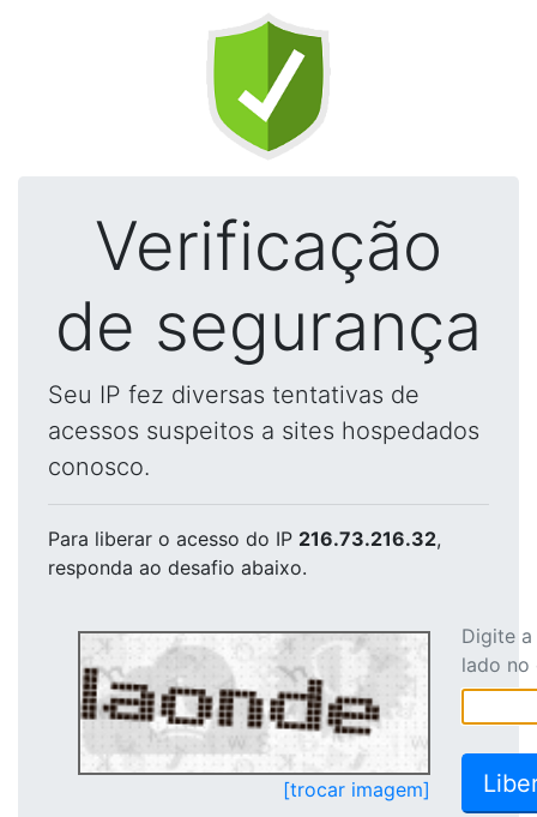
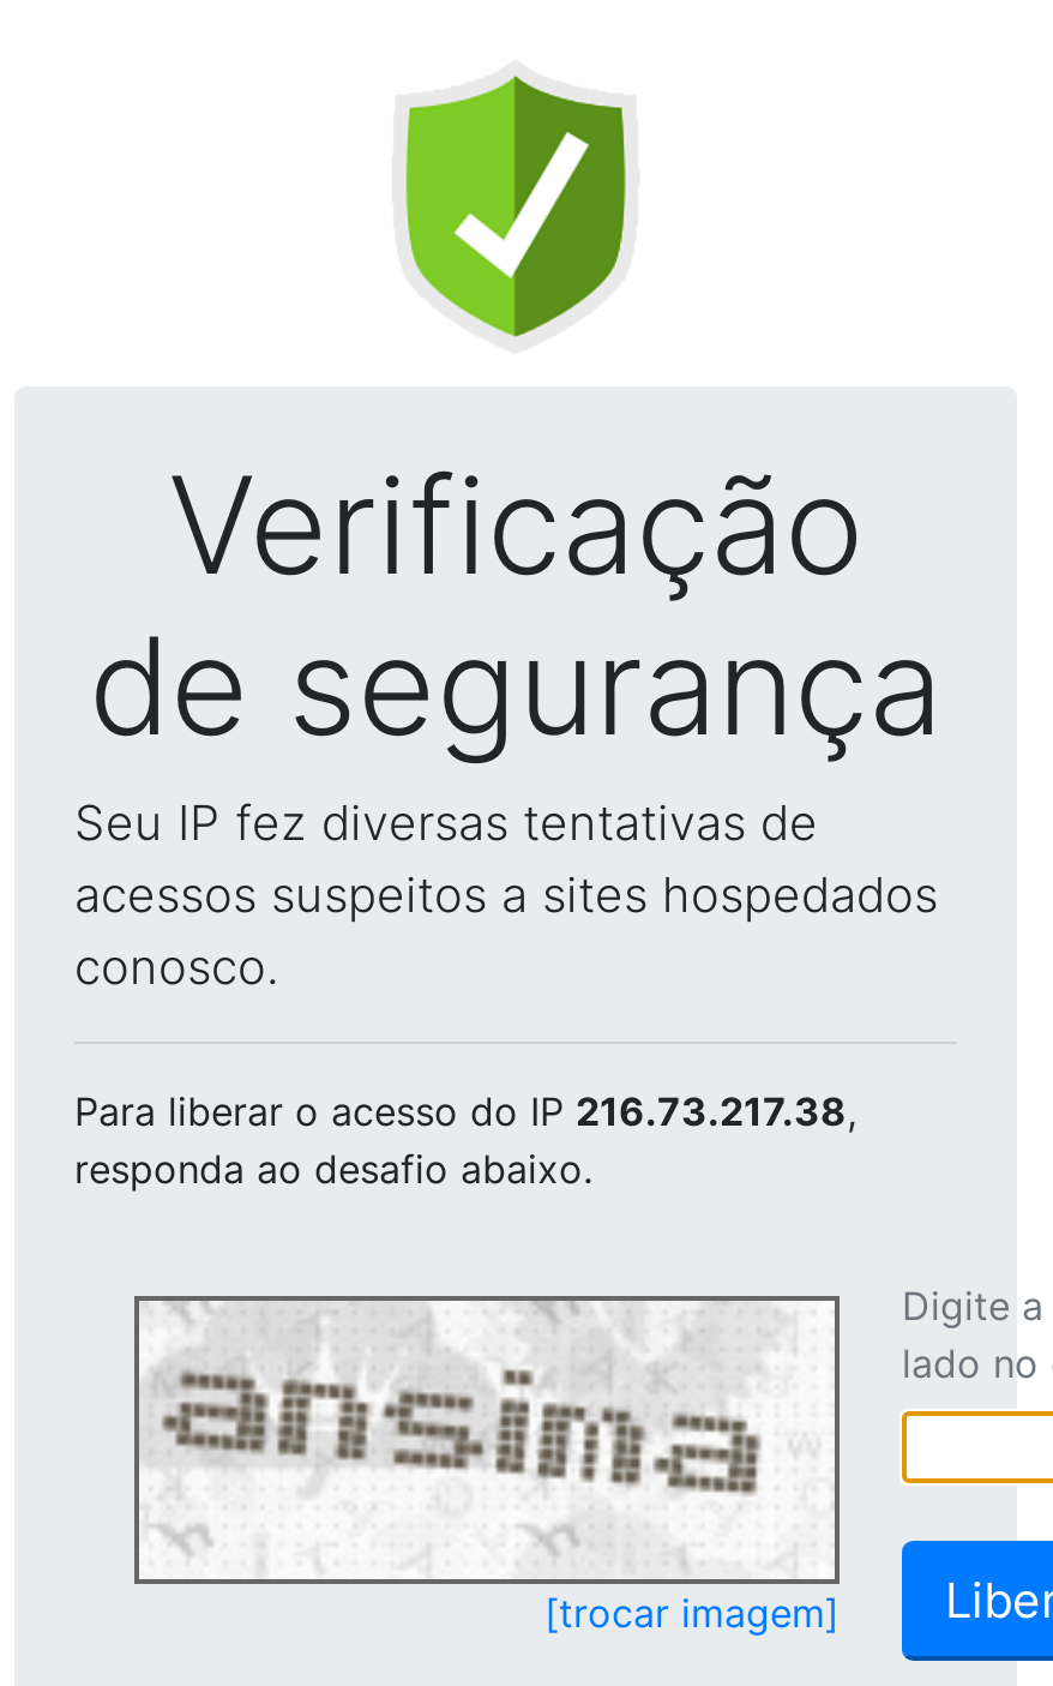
[48,527,441,551] Para liberar o acesso do IP 216.73.216.32, -> [74,1087,856,1135] Para liberar o acesso do IP 216.73.217.38,
[82,635,404,755] [image] -> [139,1306,760,1548] [image]

